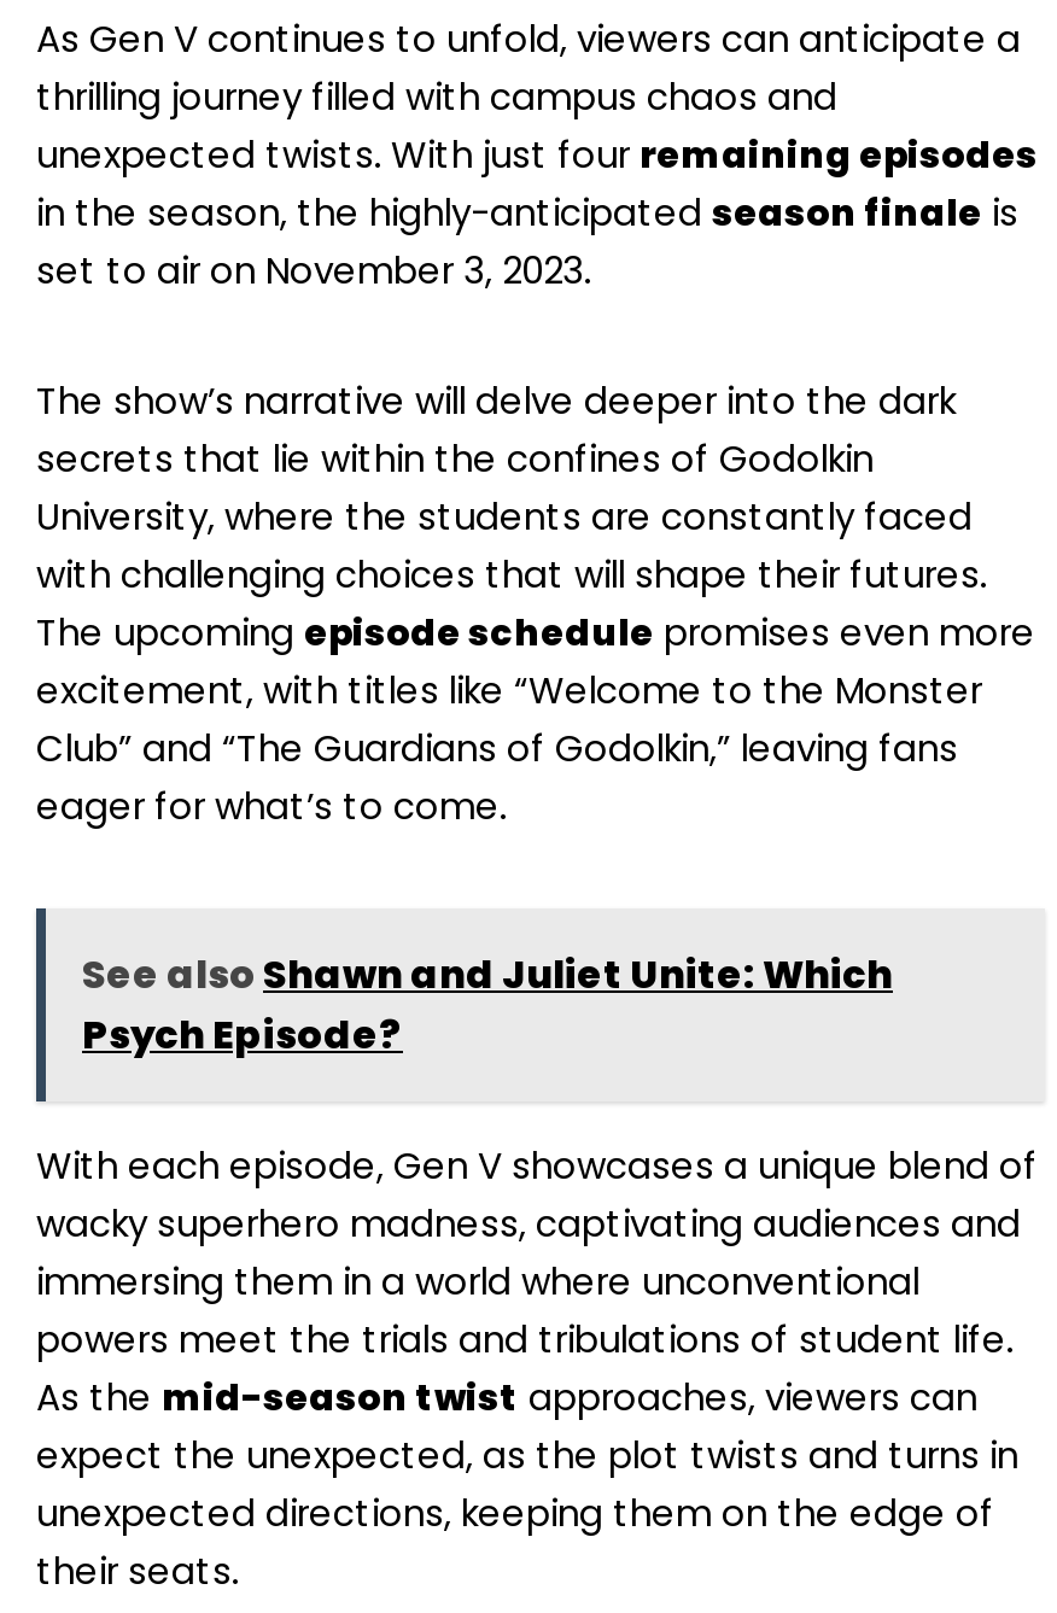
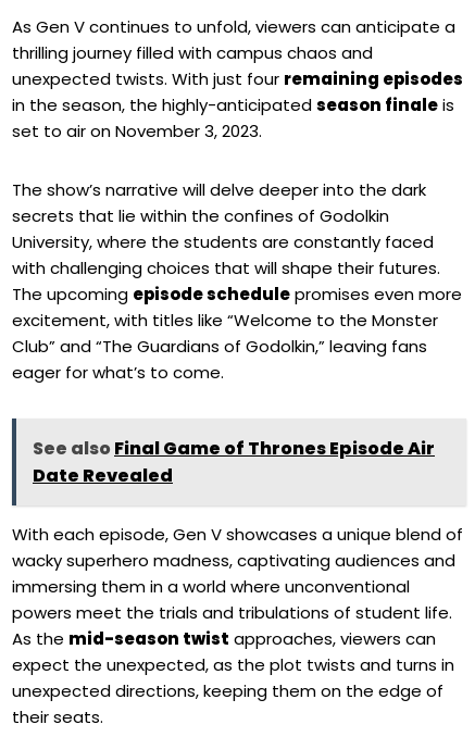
[82,947,893,1063] See also Shawn and Juliet Unite: Which | Psych Episode? -> [33,436,435,488] See also Final Game of Thrones Episode Air | Date Revealed

